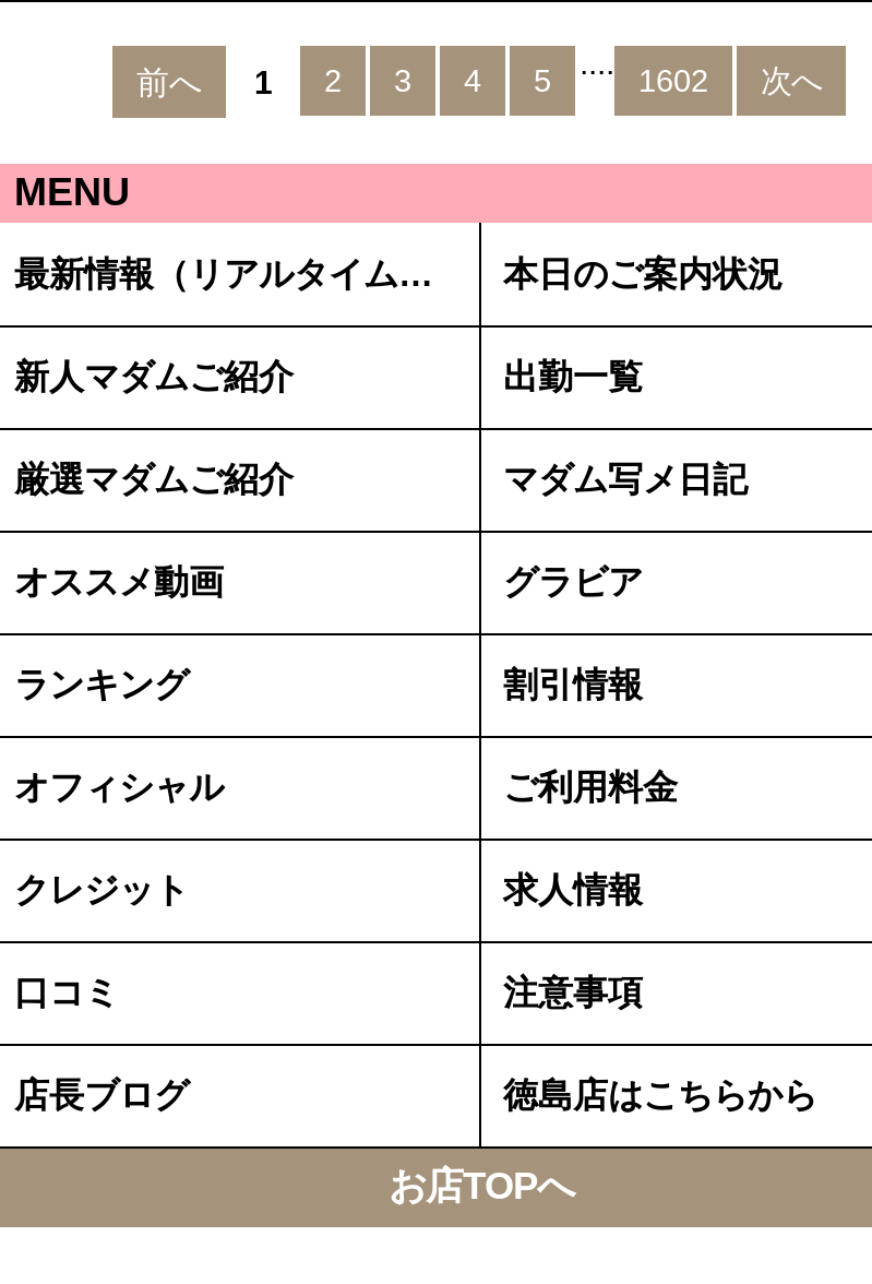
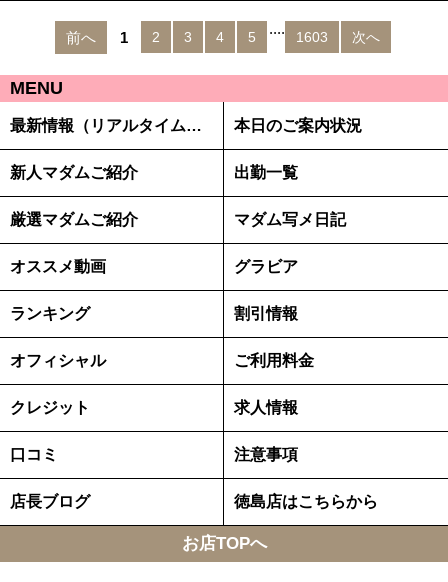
[638,63,708,98] 1602 -> [296,29,328,45] 1603

